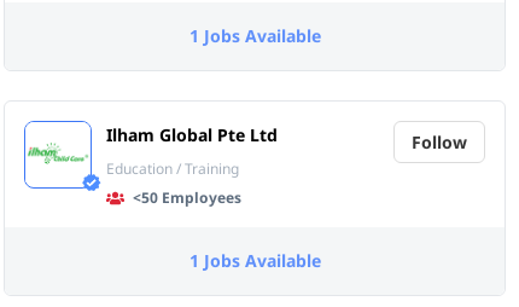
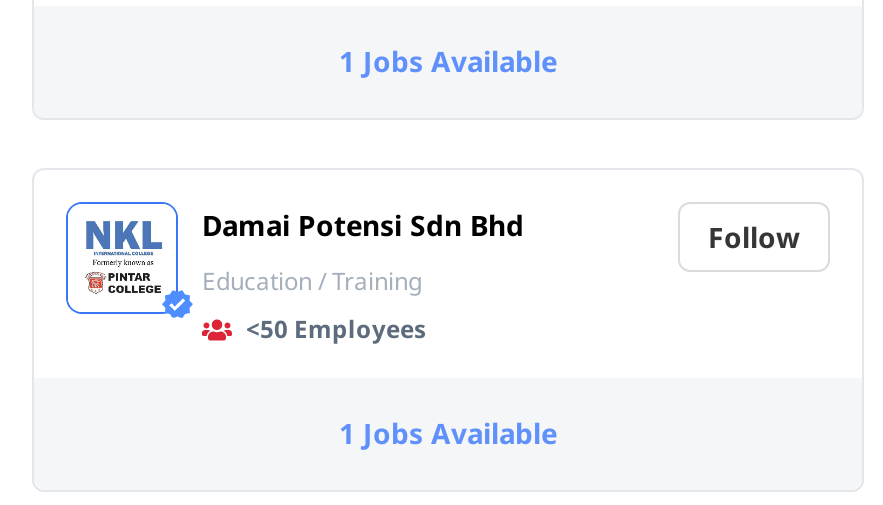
[27,124,278,176] [image] | Ilham Global Pte Ltd -> [70,207,524,296] [image] | Damai Potensi Sdn Bhd

